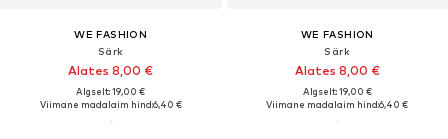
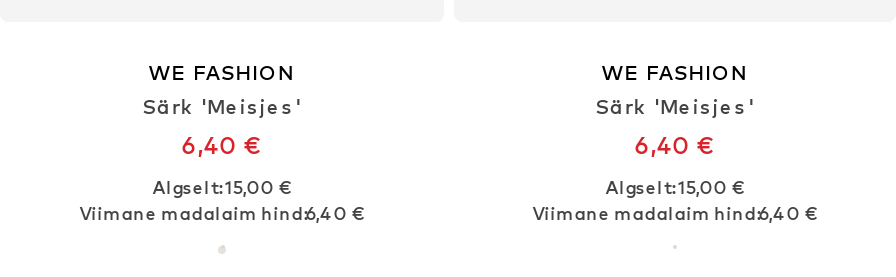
[68,45,153,78] Särk | Alates 8,00 € -> [142,95,301,161] Särk 'Meisjes' | 6,40 €
[295,45,380,78] Särk | Alates 8,00 € -> [595,95,754,161] Särk 'Meisjes' | 6,40 €
[76,86,145,97] Algselt: 19,00 € -> [152,177,290,199] Algselt: 15,00 €
[303,86,372,97] Algselt: 19,00 € -> [606,177,744,199] Algselt: 15,00 €

